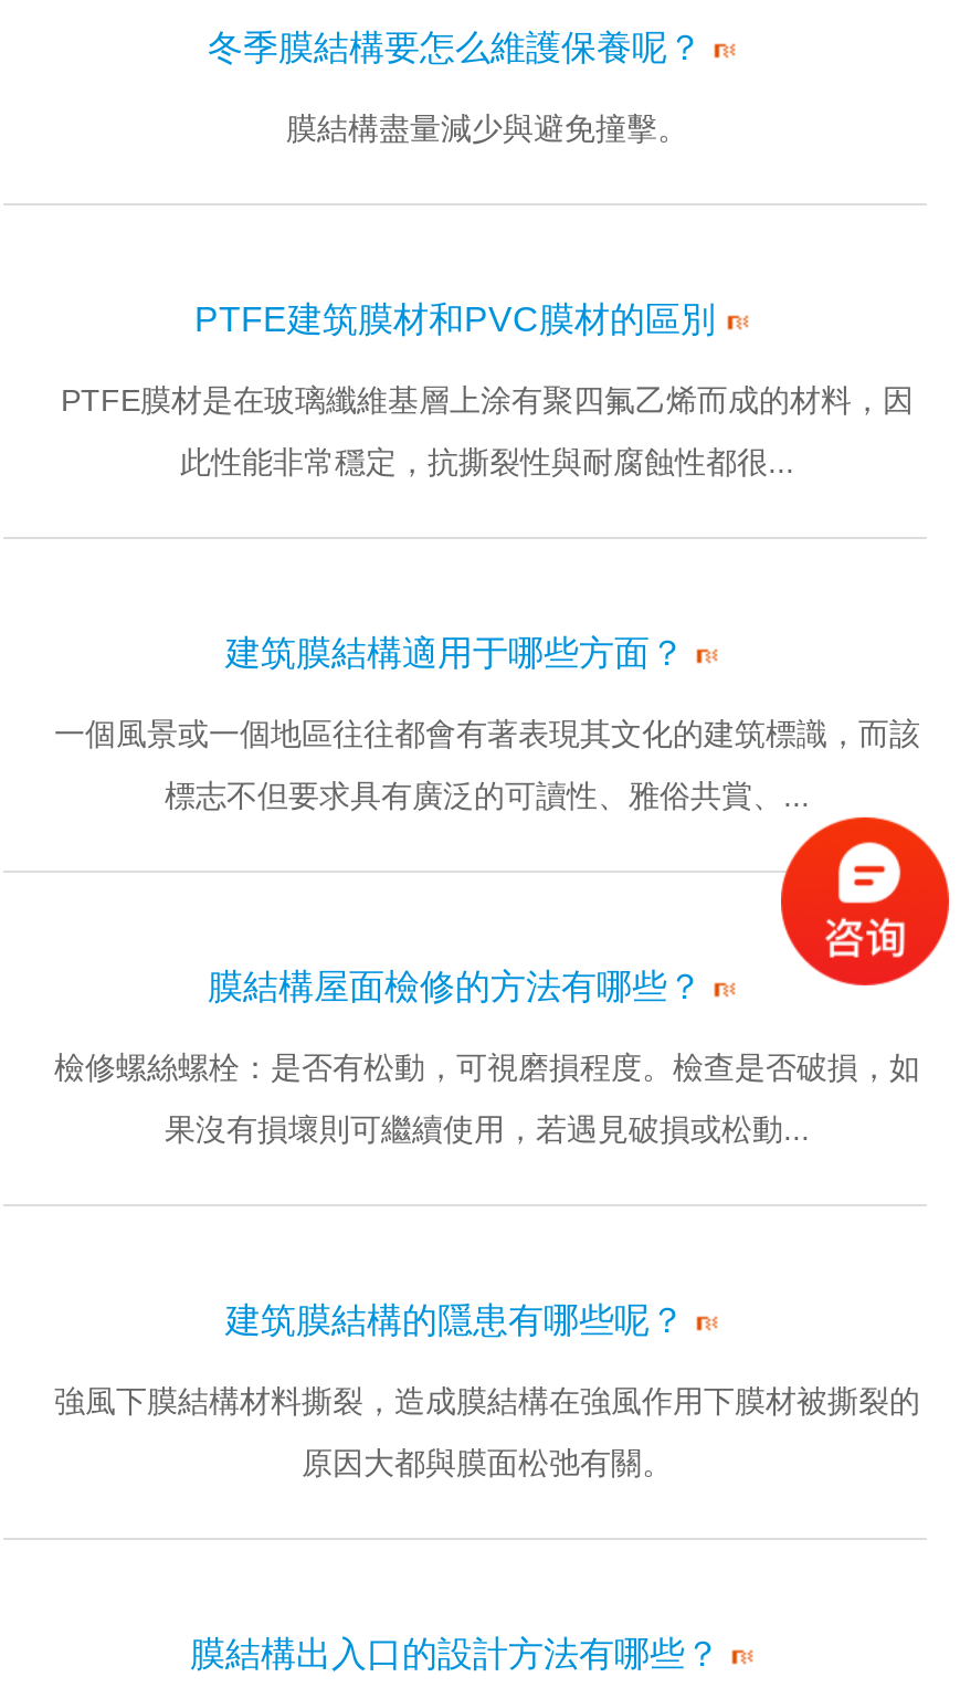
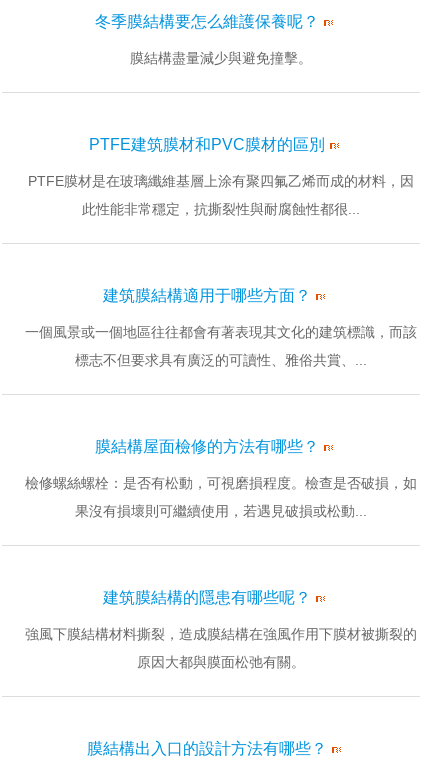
[779,815,951,988] [image] -> none

